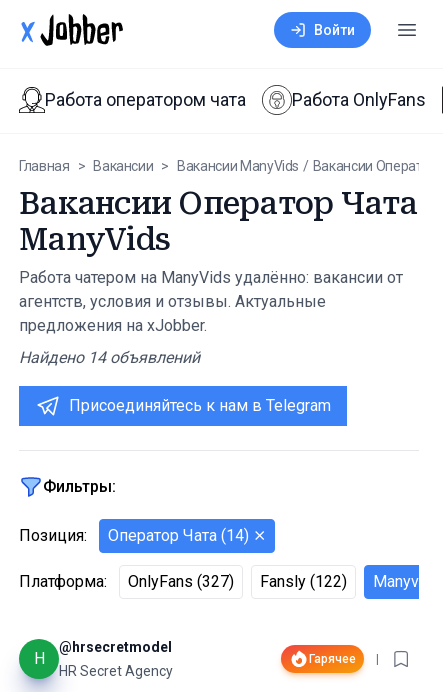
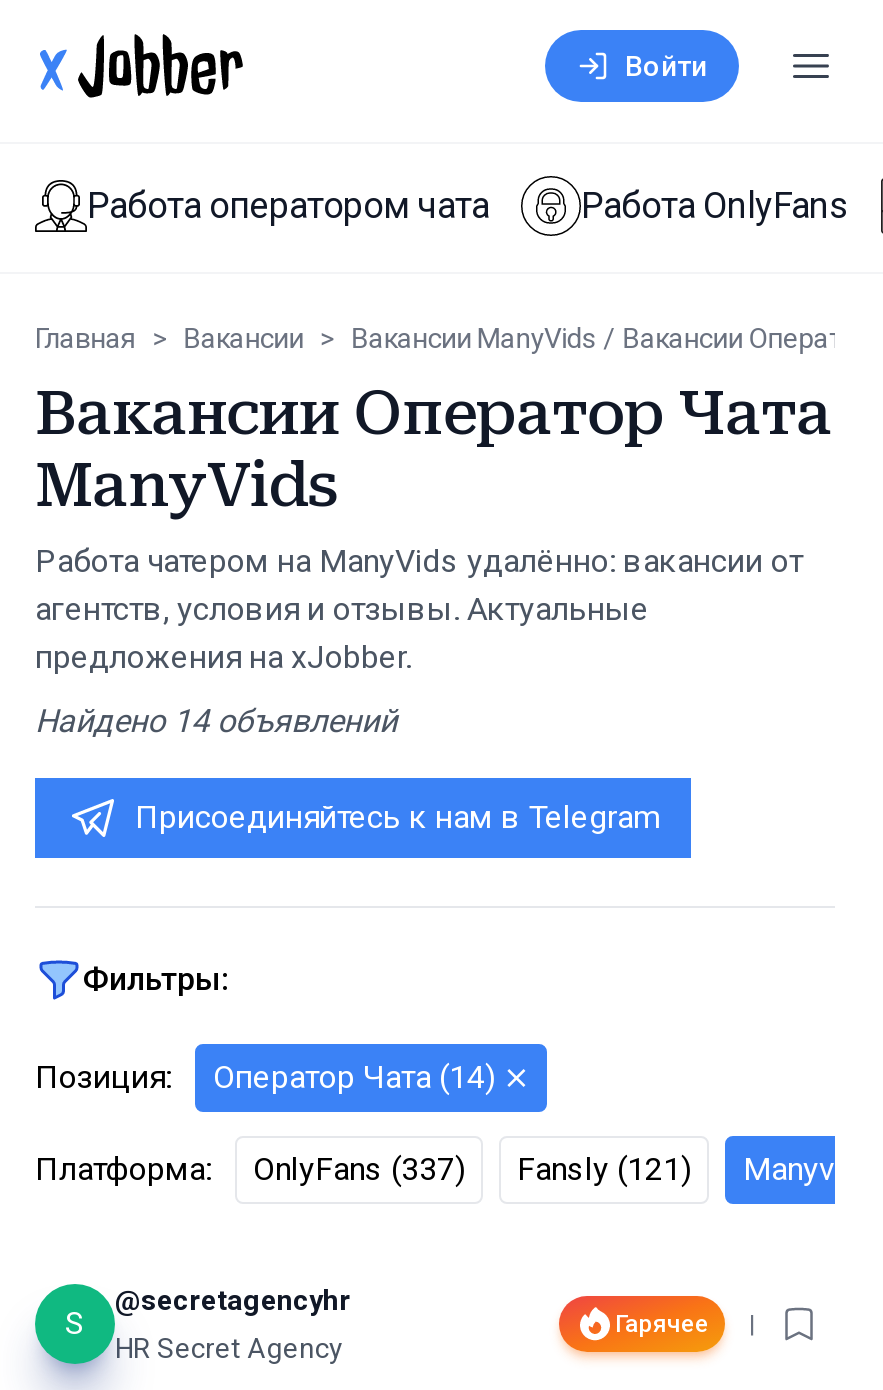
[128,572,234,591] OnlyFans (327) -> [253,1150,465,1188] OnlyFans (337)
[260,572,347,591] Fansly (122) -> [517,1150,691,1188] Fansly (121)
[59,639,172,655] @hrsecretmodel -> [115,1284,351,1316] @secretagencyhr
[33,649,44,668] H -> [65,1304,85,1342] S

